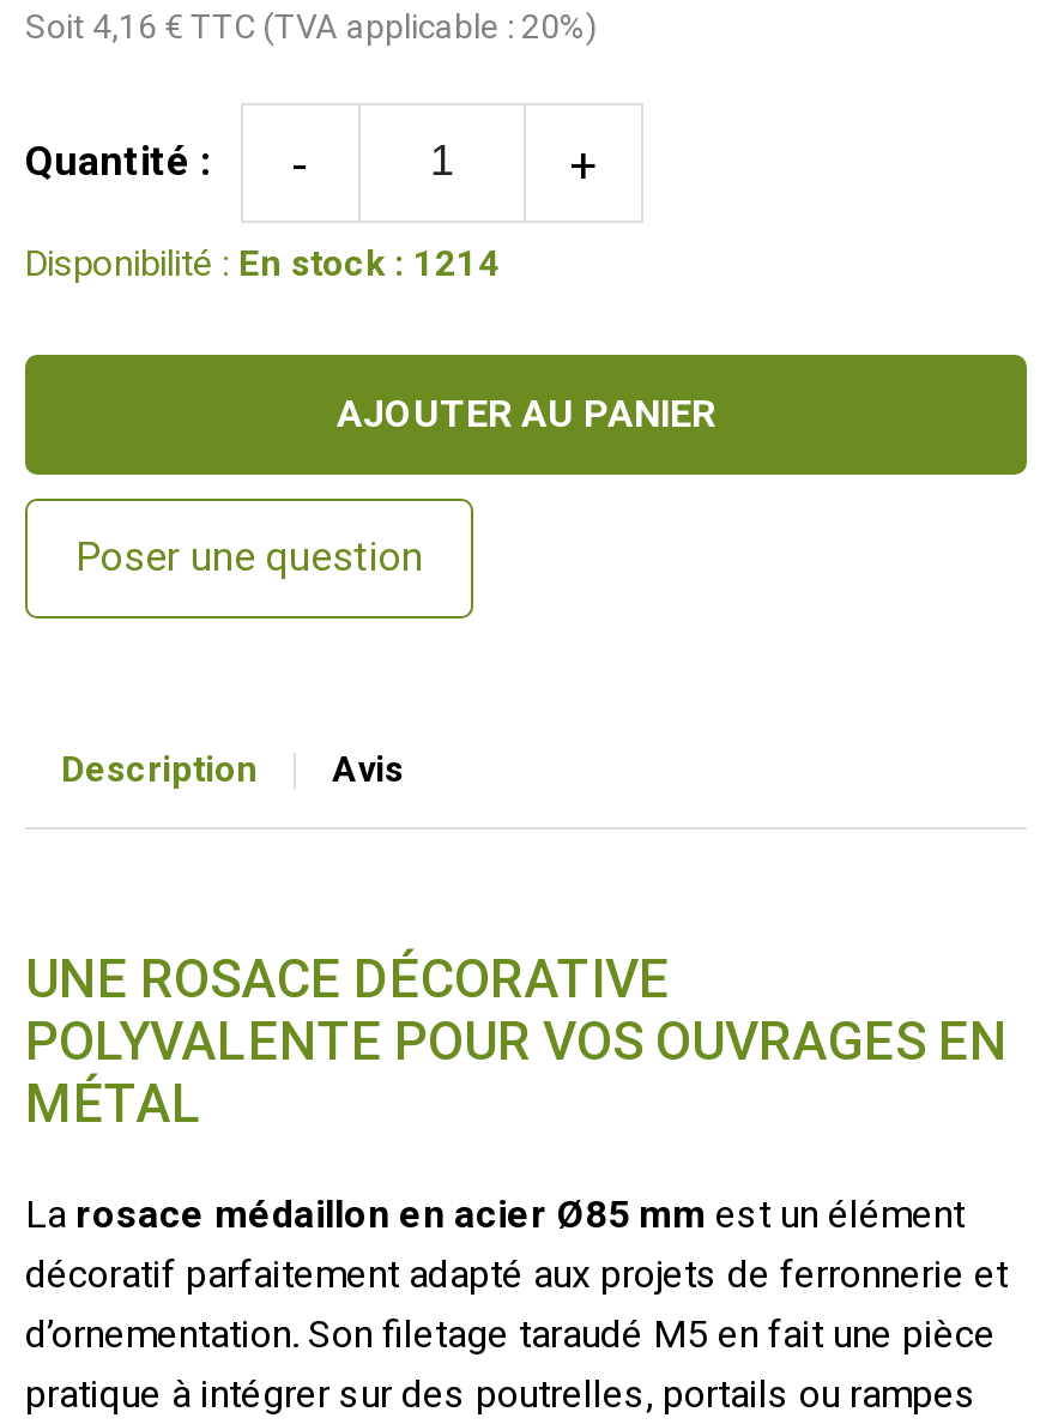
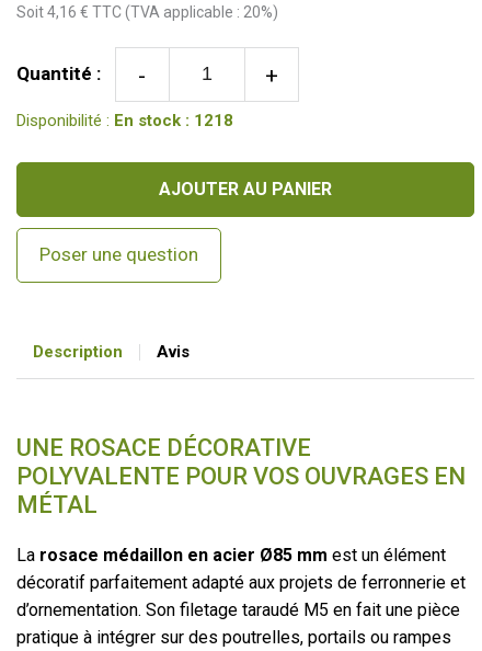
[25,241,500,285] Disponibilité : En stock: 1214 -> [16,110,233,130] Disponibilité : En stock: 1218

